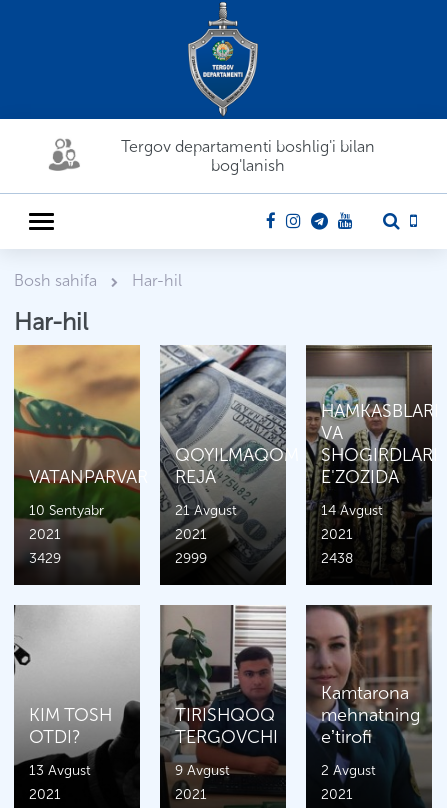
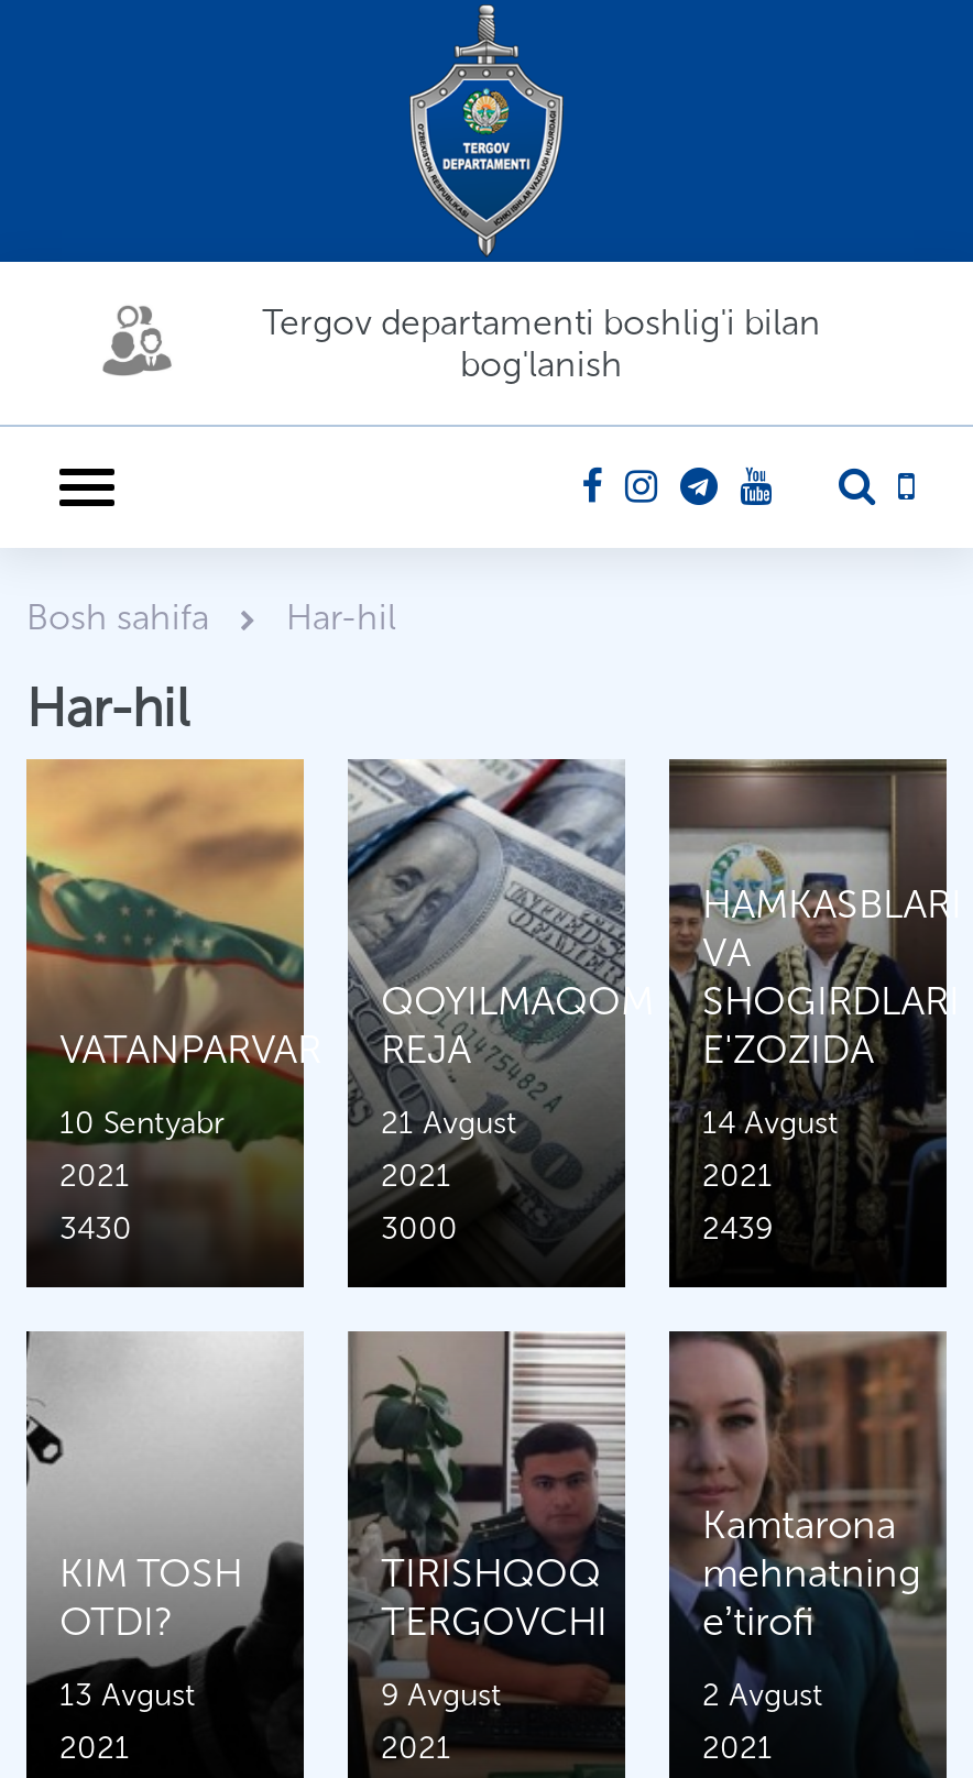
[29,550,61,567] 3429 -> [59,1210,132,1248] 3430
[175,550,207,567] 2999 -> [381,1210,458,1248] 3000
[321,550,353,567] 2438 -> [702,1210,773,1248] 2439

